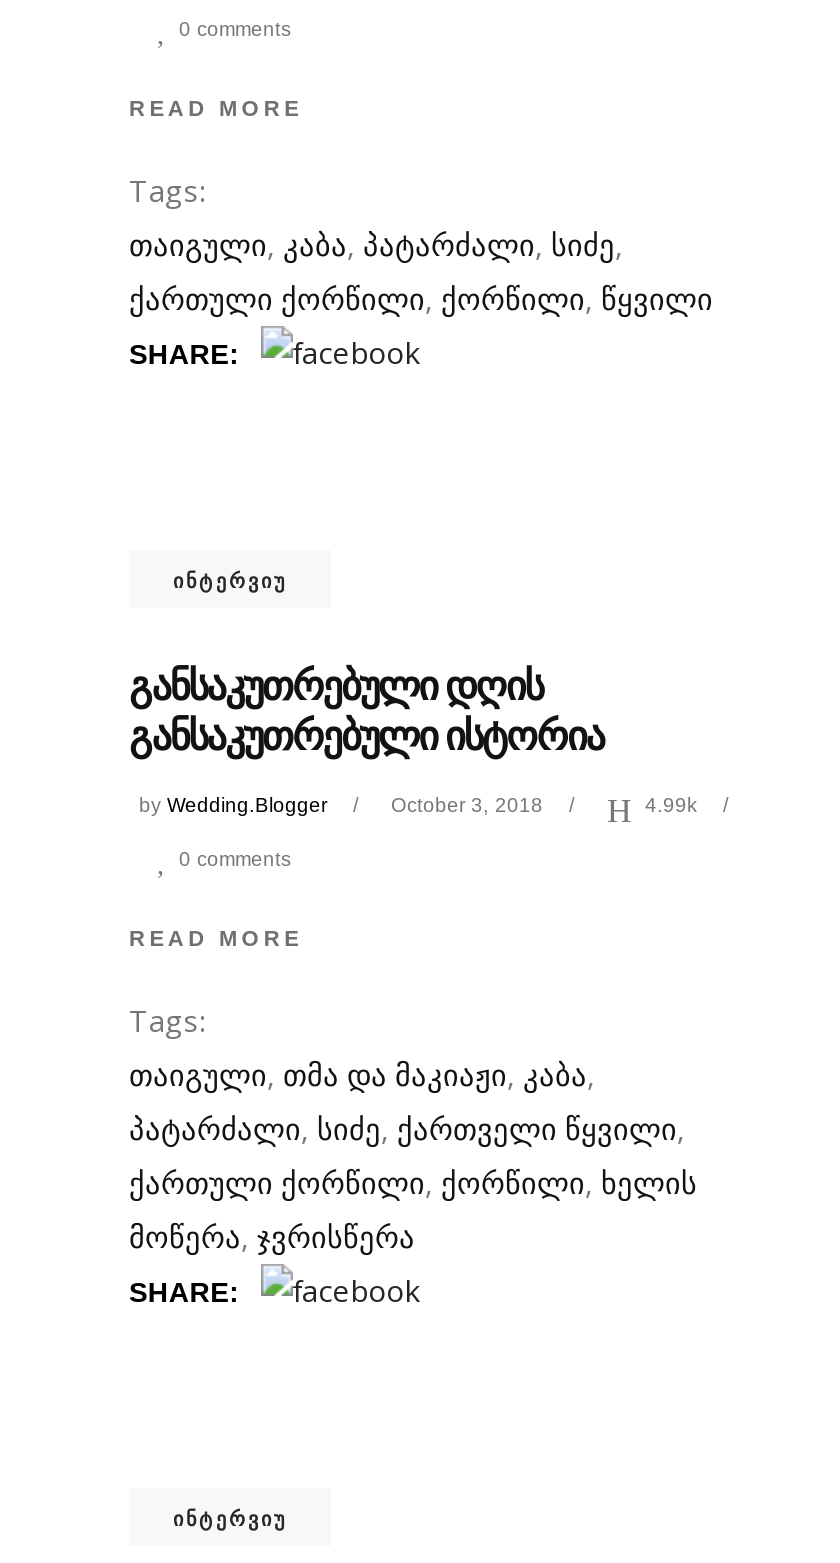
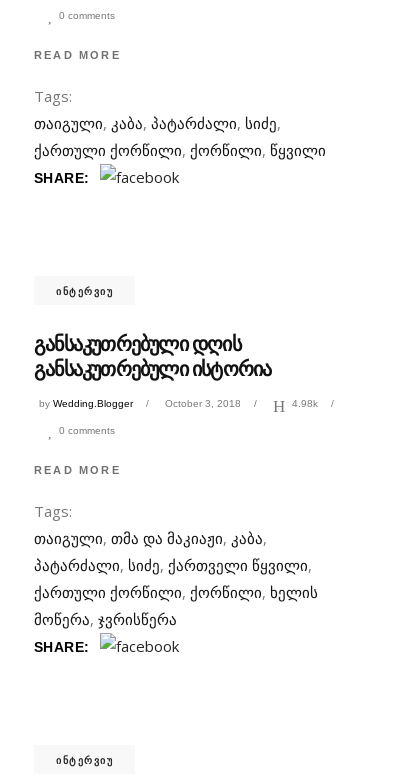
[645,794,697,816] 4.99k -> [292,398,318,409] 4.98k

